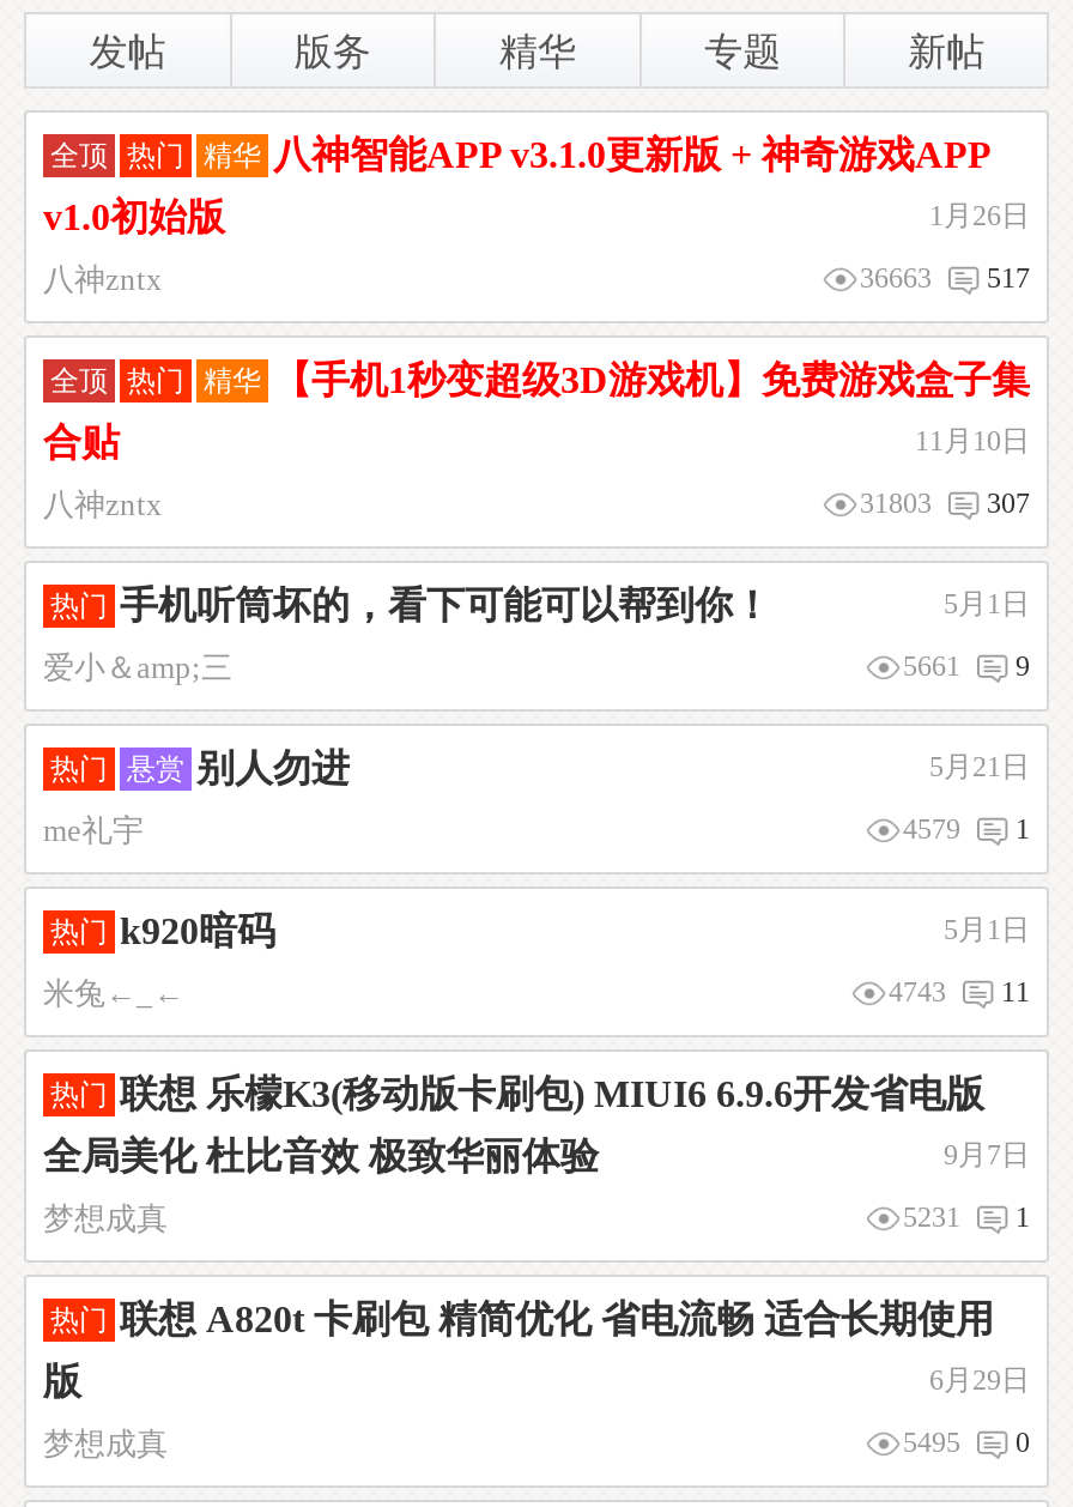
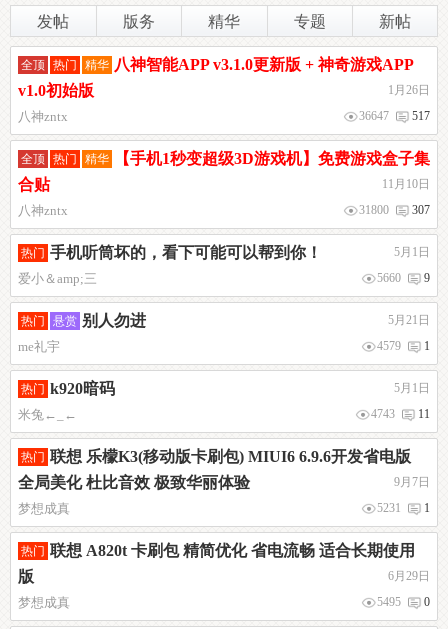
[860,261,1030,295] 36663 517 -> [359,109,430,123] 36647 517
[860,486,1030,520] 31803 307 -> [359,203,430,217] 31800 307
[903,649,1030,683] 5661 9 -> [377,271,430,285] 5660 9

